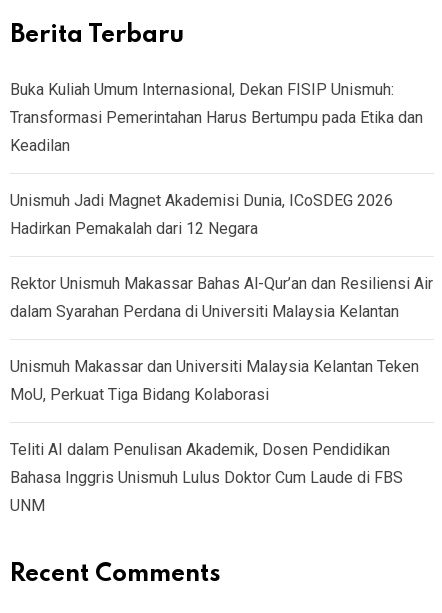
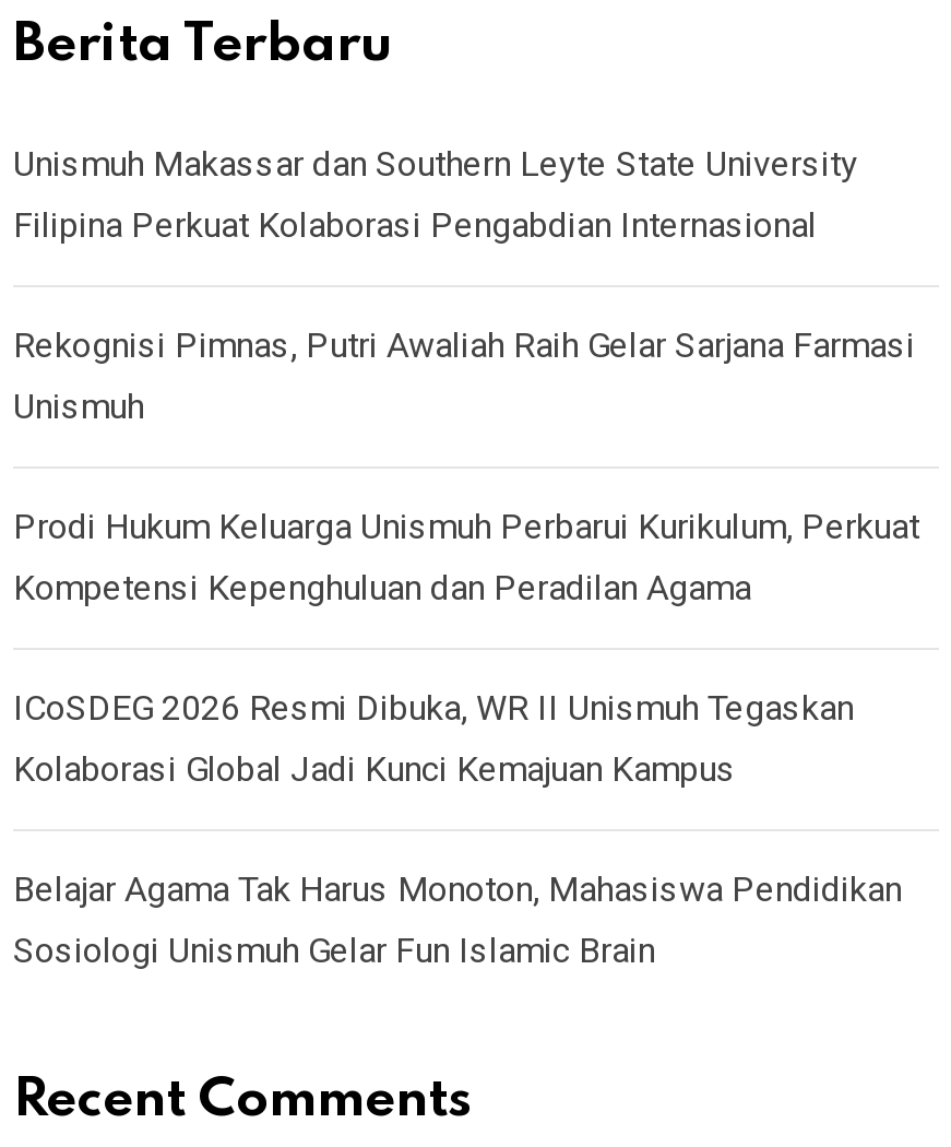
[10,80,433,515] Buka Kuliah Umum Internasional, Dekan FISIP Unismuh: | Transformasi Pemerintahan Harus Bertumpu pada Etika dan | Keadilan | Unismuh Jadi Magnet Akademisi Dunia, ICoSDEG 2026 | Hadirkan Pemakalah dari 12 Negara | Rektor Unismuh Makassar Bahas Al-Qur’an dan Resiliensi Air | dalam Syarahan Perdana di Universiti Malaysia Kelantan | Unismuh Makassar dan Universiti Malaysia Kelantan Teken | MoU, Perkuat Tiga Bidang Kolaborasi | Teliti AI dalam Penulisan Akademik, Dosen Pendidikan | Bahasa Inggris Unismuh Lulus Doktor Cum Laude di FBS | UNM -> [13,143,919,971] Unismuh Makassar dan Southern Leyte State University | Filipina Perkuat Kolaborasi Pengabdian Internasional | Rekognisi Pimnas, Putri Awaliah Raih Gelar Sarjana Farmasi | Unismuh | Prodi Hukum Keluarga Unismuh Perbarui Kurikulum, Perkuat | Kompetensi Kepenghuluan dan Peradilan Agama | ICoSDEG 2026 Resmi Dibuka, WR II Unismuh Tegaskan | Kolaborasi Global Jadi Kunci Kemajuan Kampus | Belajar Agama Tak Harus Monoton, Mahasiswa Pendidikan | Sosiologi Unismuh Gelar Fun Islamic Brain

